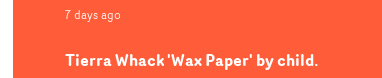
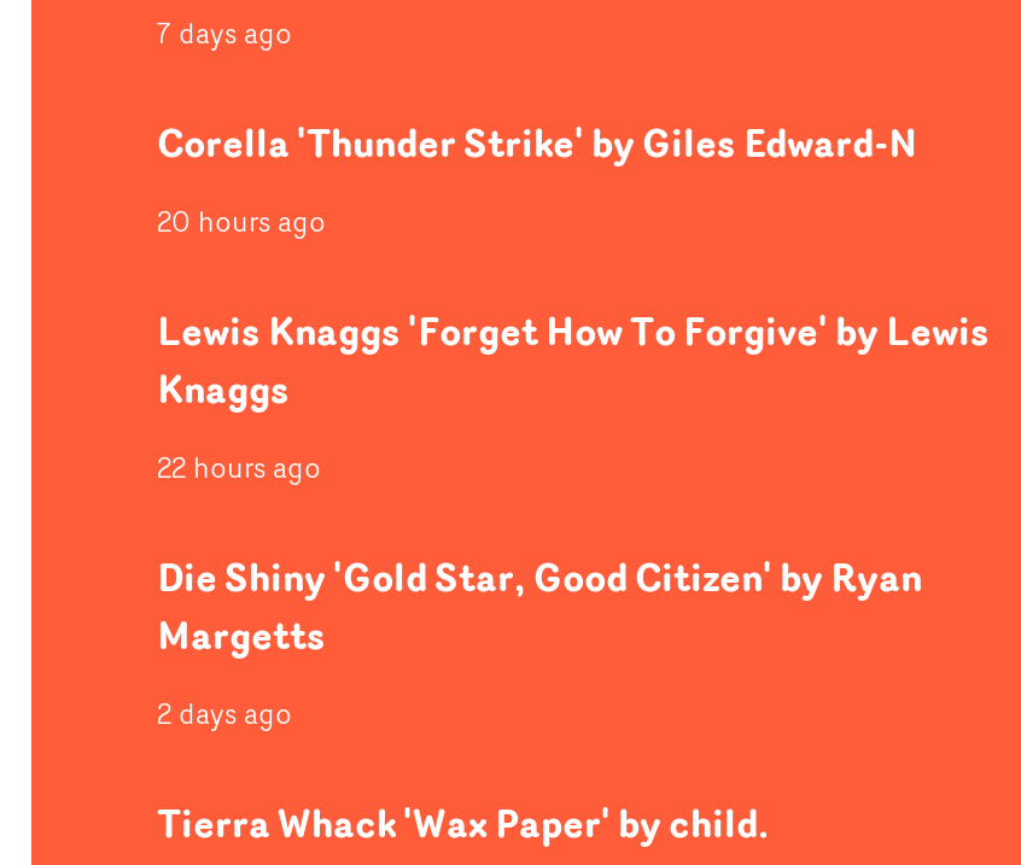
none -> [157,114,990,734] Corella 'Thunder Strike' by Giles Edward-N | 20 hours ago | Lewis Knaggs 'Forget How To Forgive' by Lewis | Knaggs | 22 hours ago | Die Shiny 'Gold Star, Good Citizen' by Ryan | Margetts | 2 days ago

